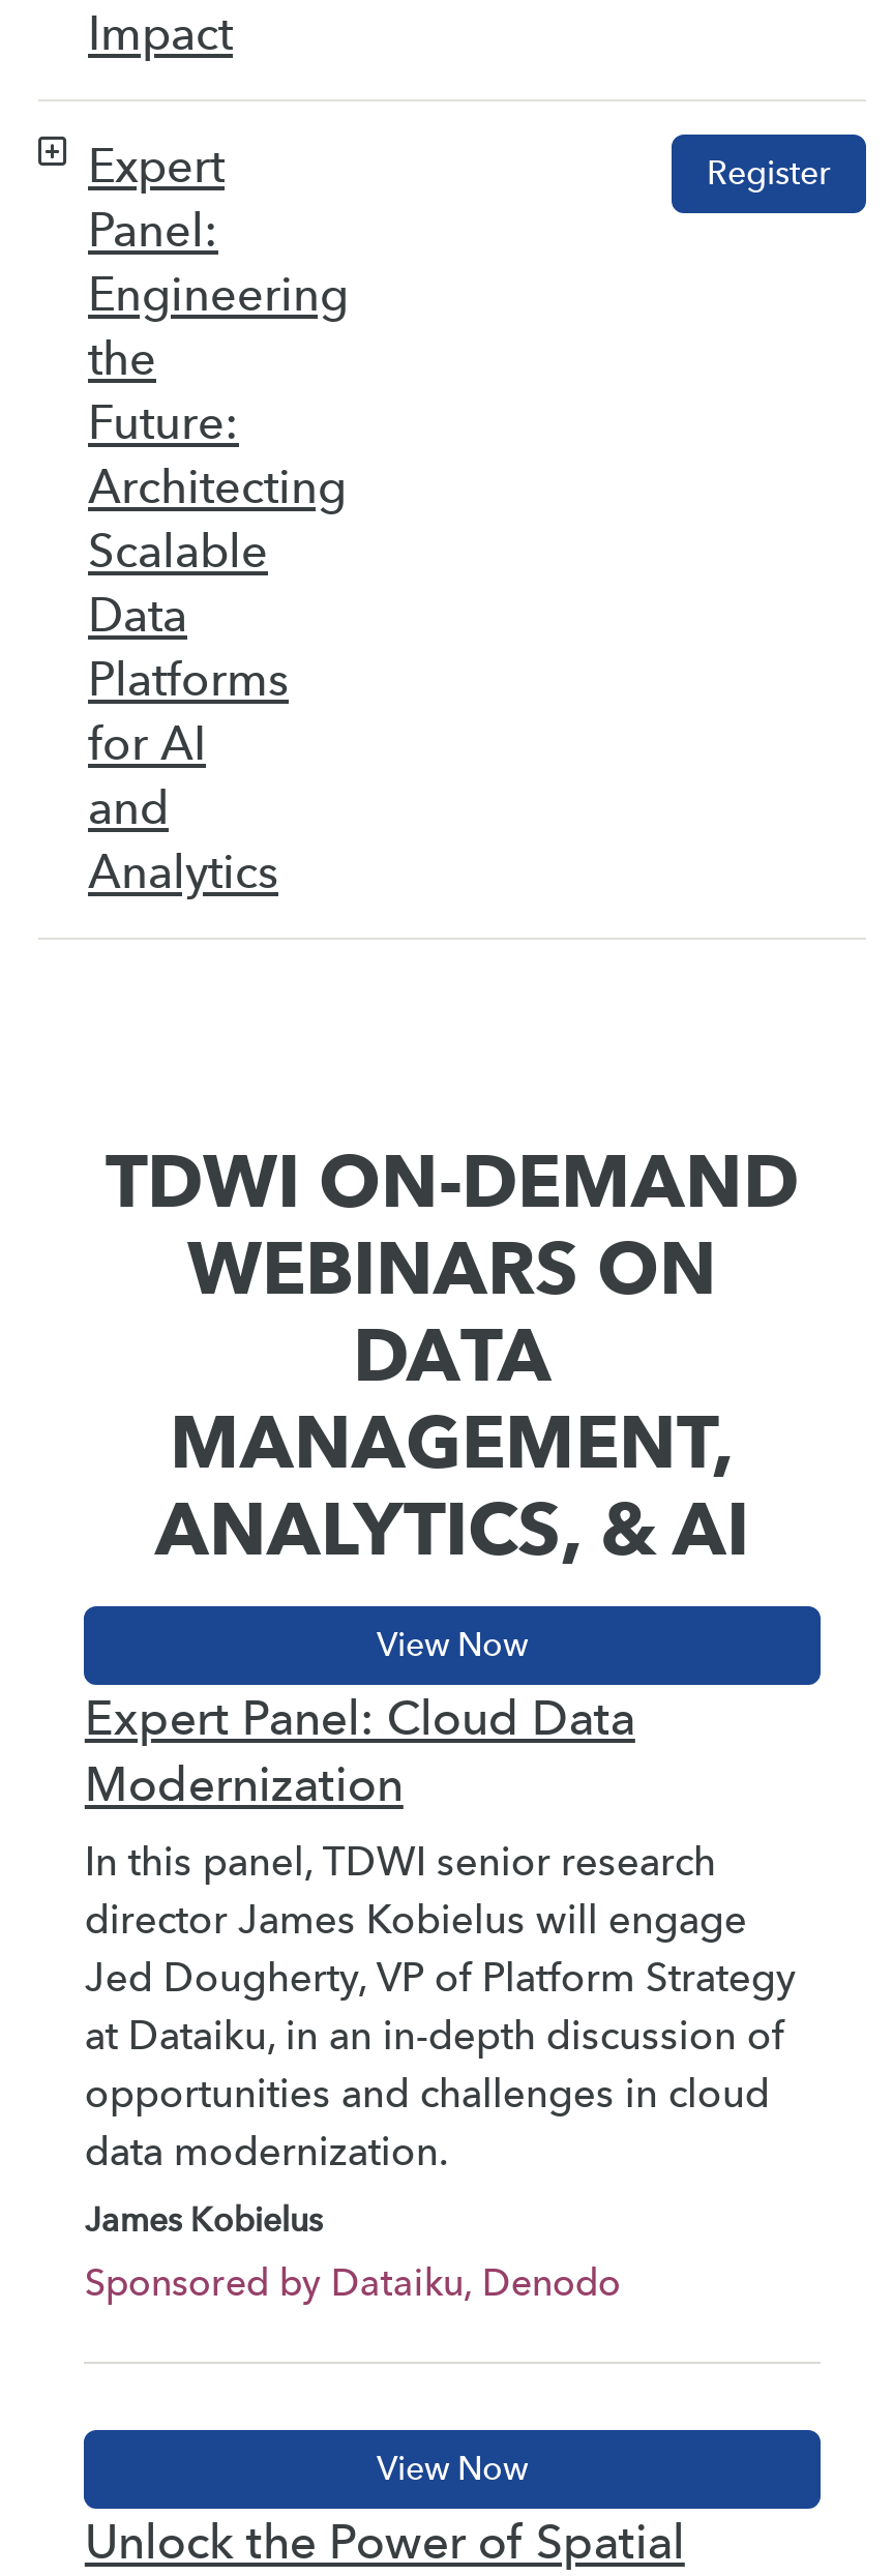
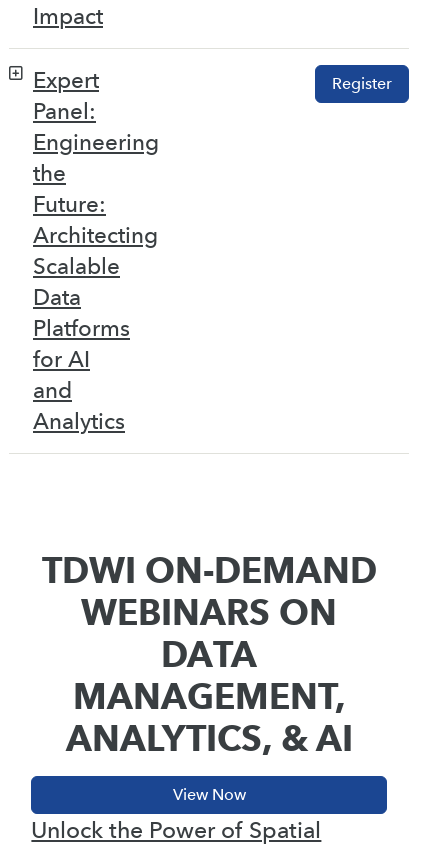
[85,1688,797,2306] Expert Panel: Cloud Data | Modernization | In this panel, TDWI senior research | director James Kobielus will engage | Jed Dougherty, VP of Platform Strategy | at Dataiku, in an in-depth discussion of | opportunities and challenges in cloud | data modernization. | James Kobielus | Sponsored by Dataiku, Denodo -> none

